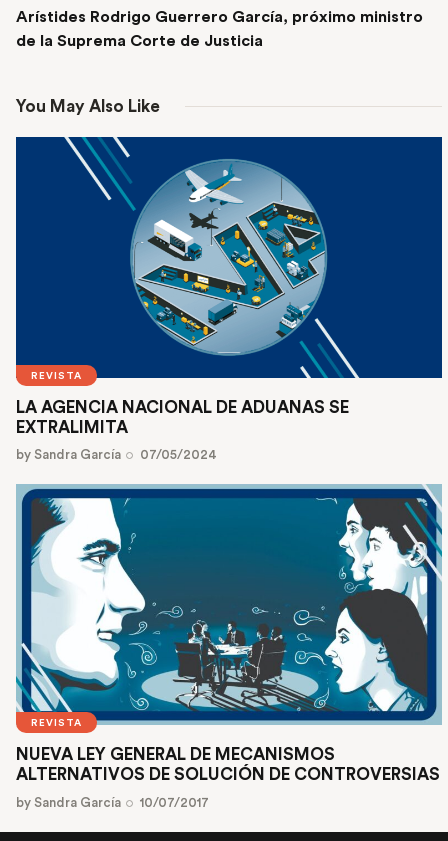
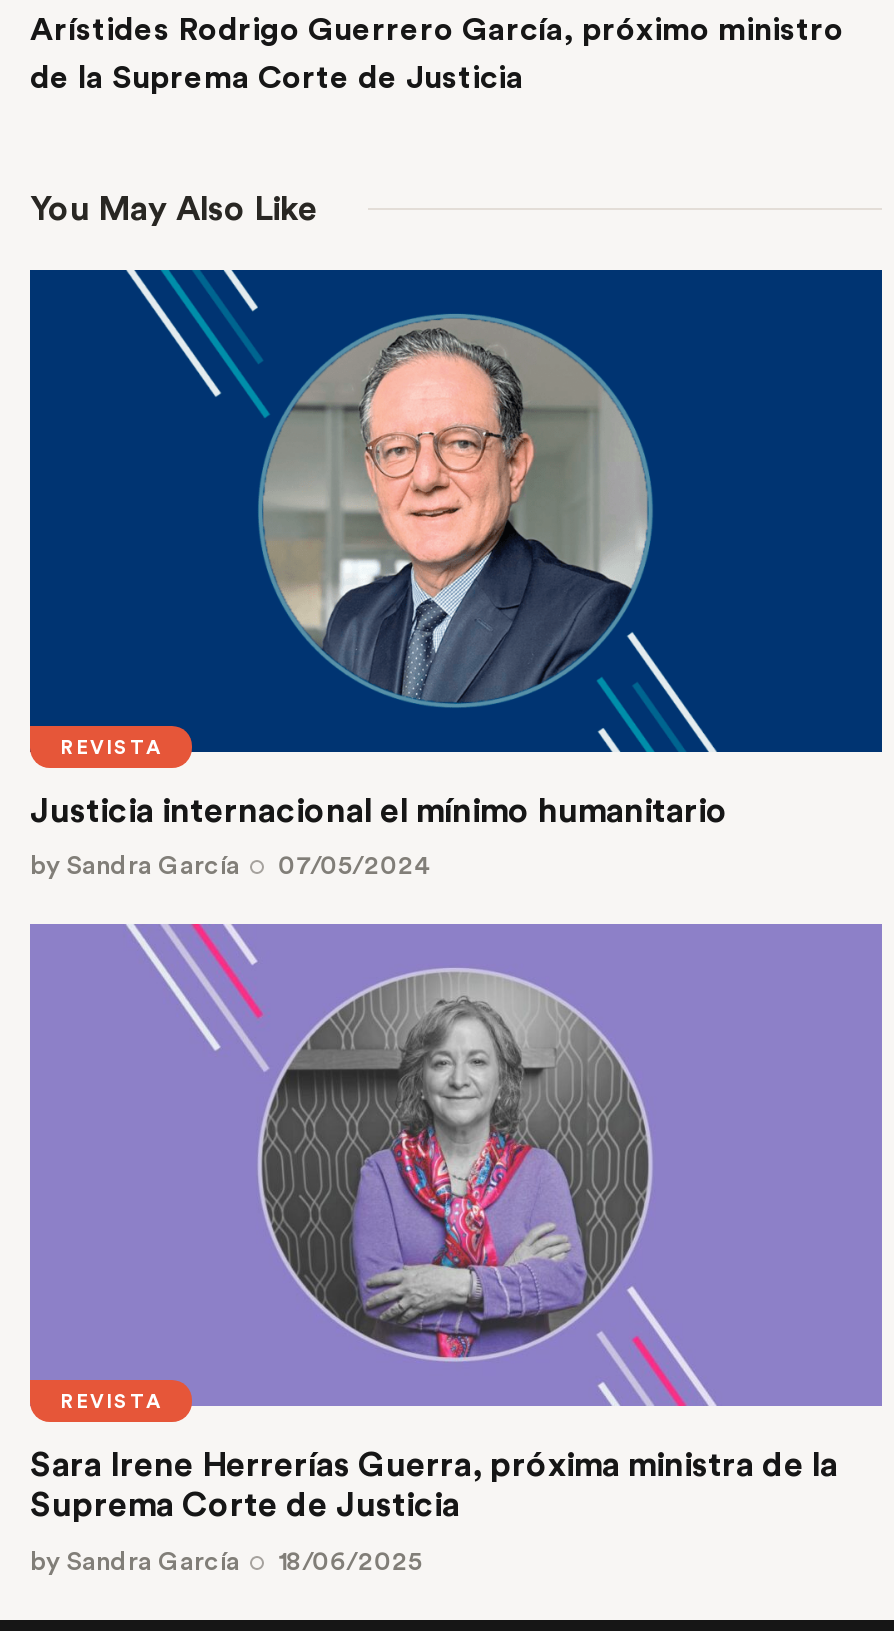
[134,162,325,354] [image] -> [264,318,650,704] [image]
[16,399,349,436] LA AGENCIA NACIONAL DE ADUANAS SE | EXTRALIMITA -> [30,793,728,827] Justicia internacional el mínimo humanitario
[15,484,443,783] [image] | NUEVA LEY GENERAL DE MECANISMOS | ALTERNATIVOS DE SOLUCIÓN DE CONTROVERSIAS -> [30,922,882,1522] [image] | Sara Irene Herrerías Guerra, próxima ministra de la | Suprema Corte de Justicia
[16,796,209,809] by Sandra García 10/07/2017 -> [30,1547,422,1573] by Sandra García 18/06/2025

